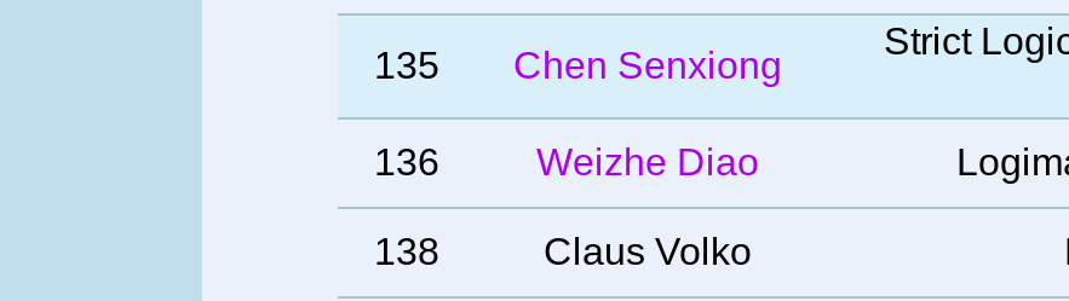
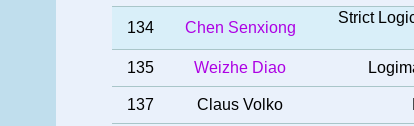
[374,45,782,86] 135 Chen Senxiong -> [127,19,295,36] 134 Chen Senxiong
[374,141,439,183] 136 -> [127,59,154,76] 135
[374,231,439,272] 138 -> [127,96,154,113] 137

